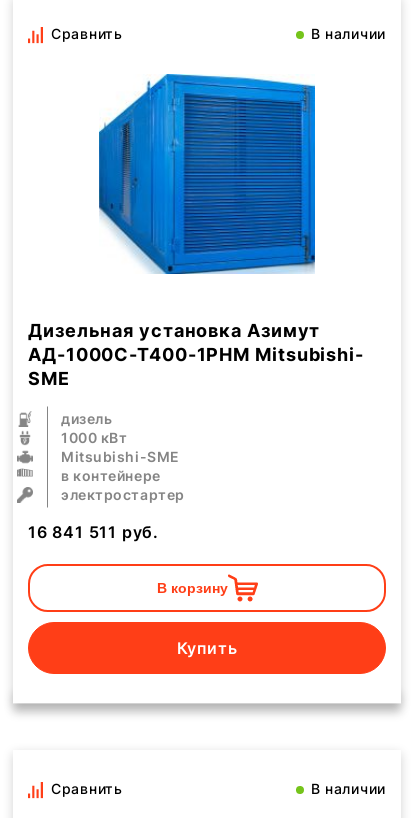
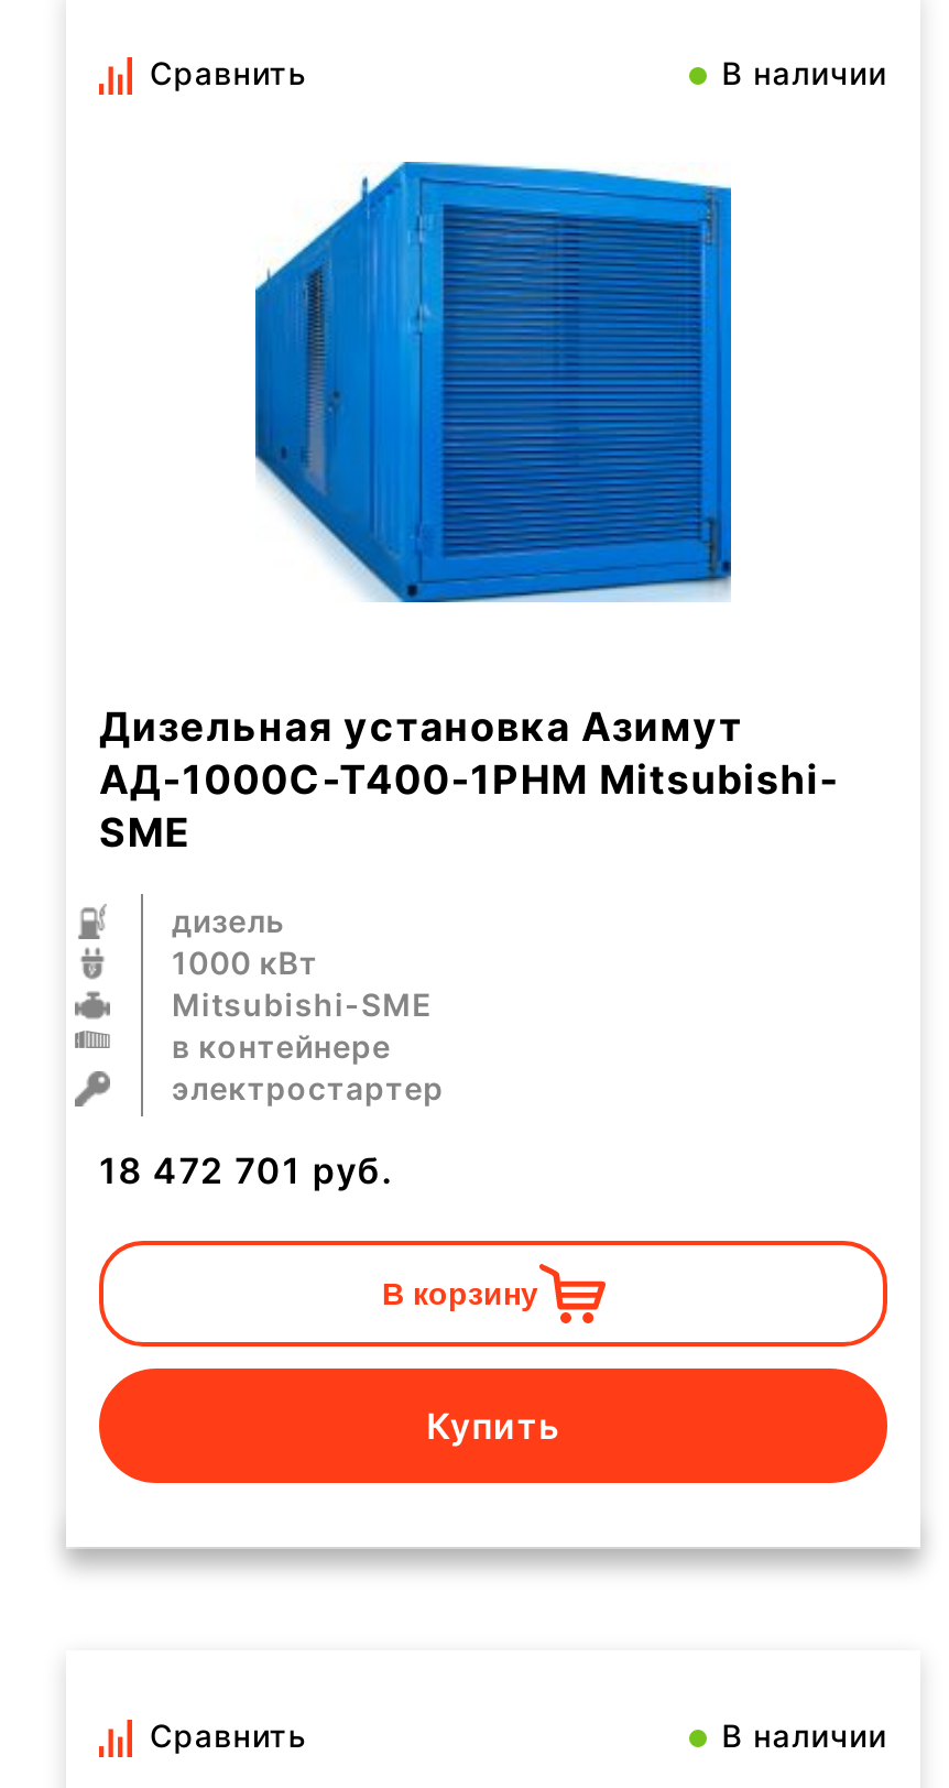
[28,522,159,542] 16 841 511 руб. -> [99,1148,394,1192] 18 472 701 руб.

